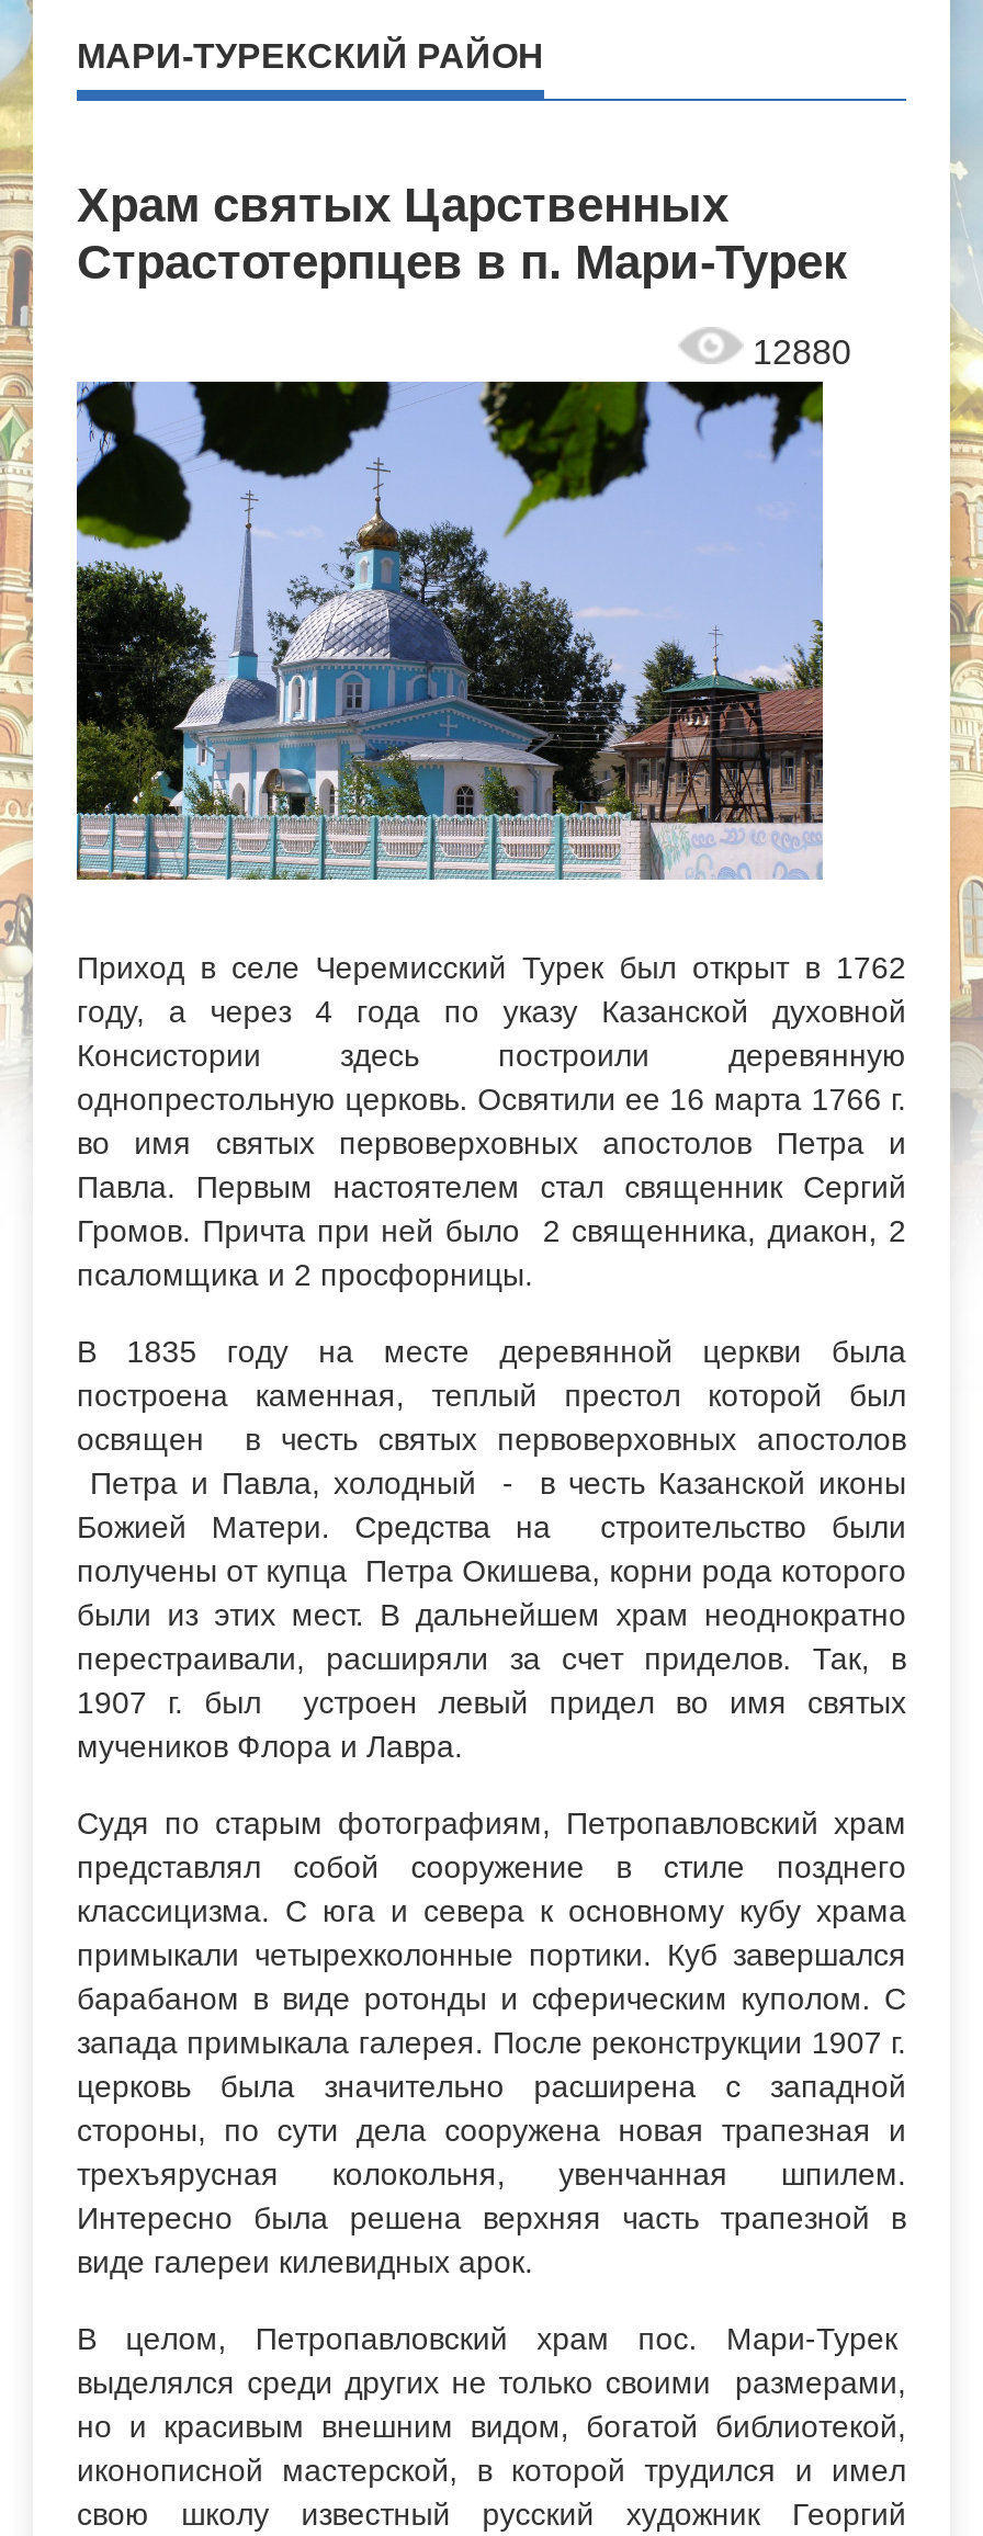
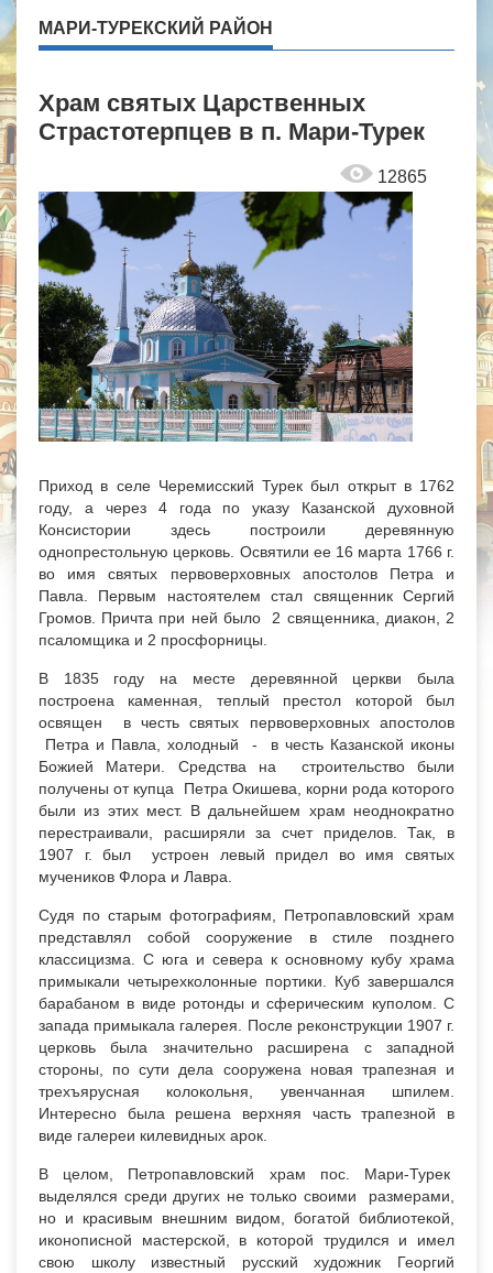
[753,333,851,370] 12880 -> [377,167,427,186] 12865

